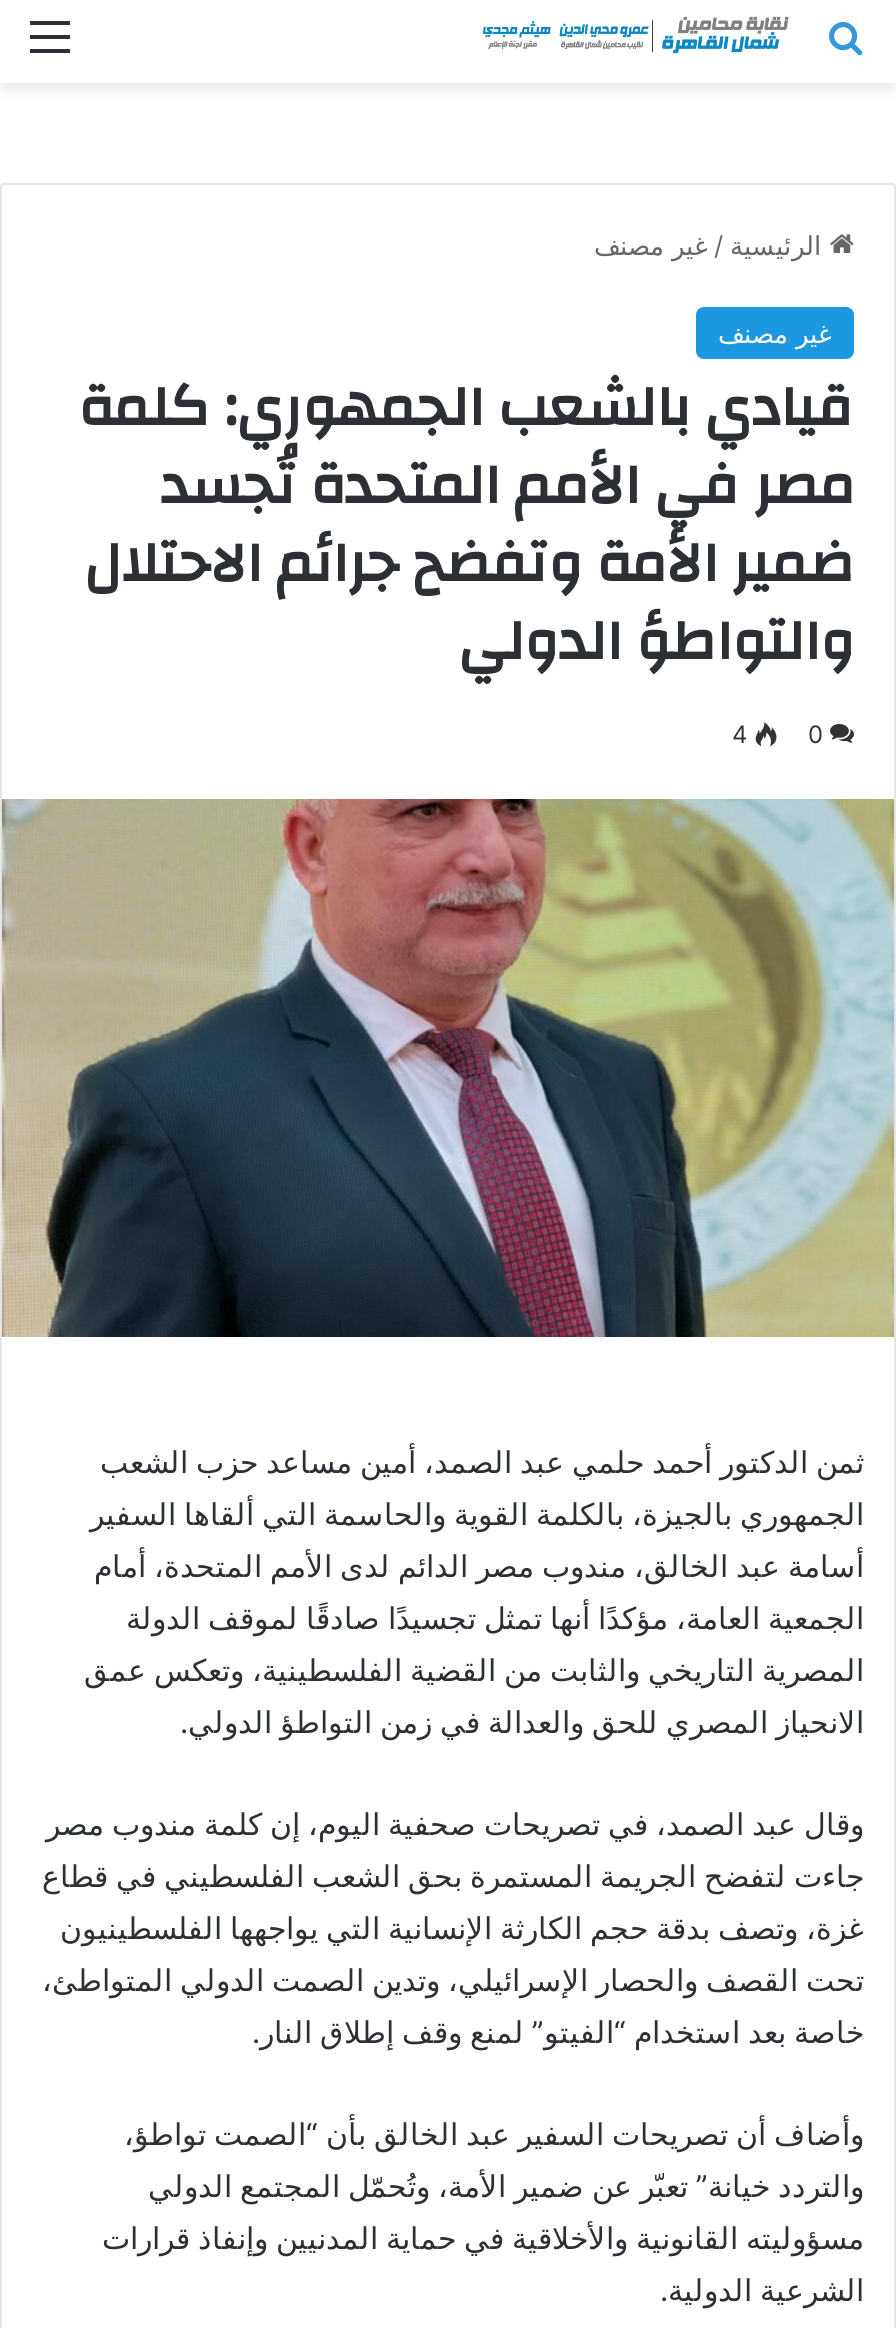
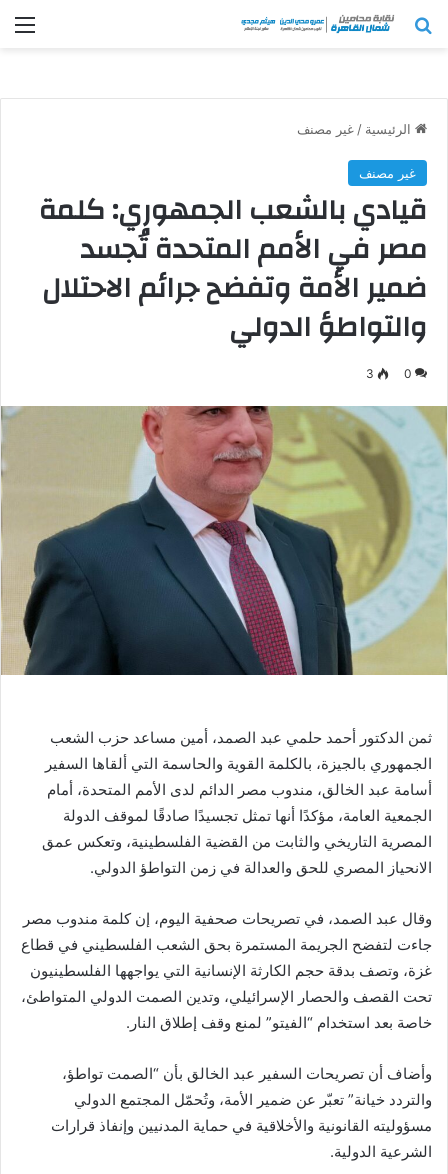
[732,719,824,749] 4 0 -> [366,366,412,381] 3 0

